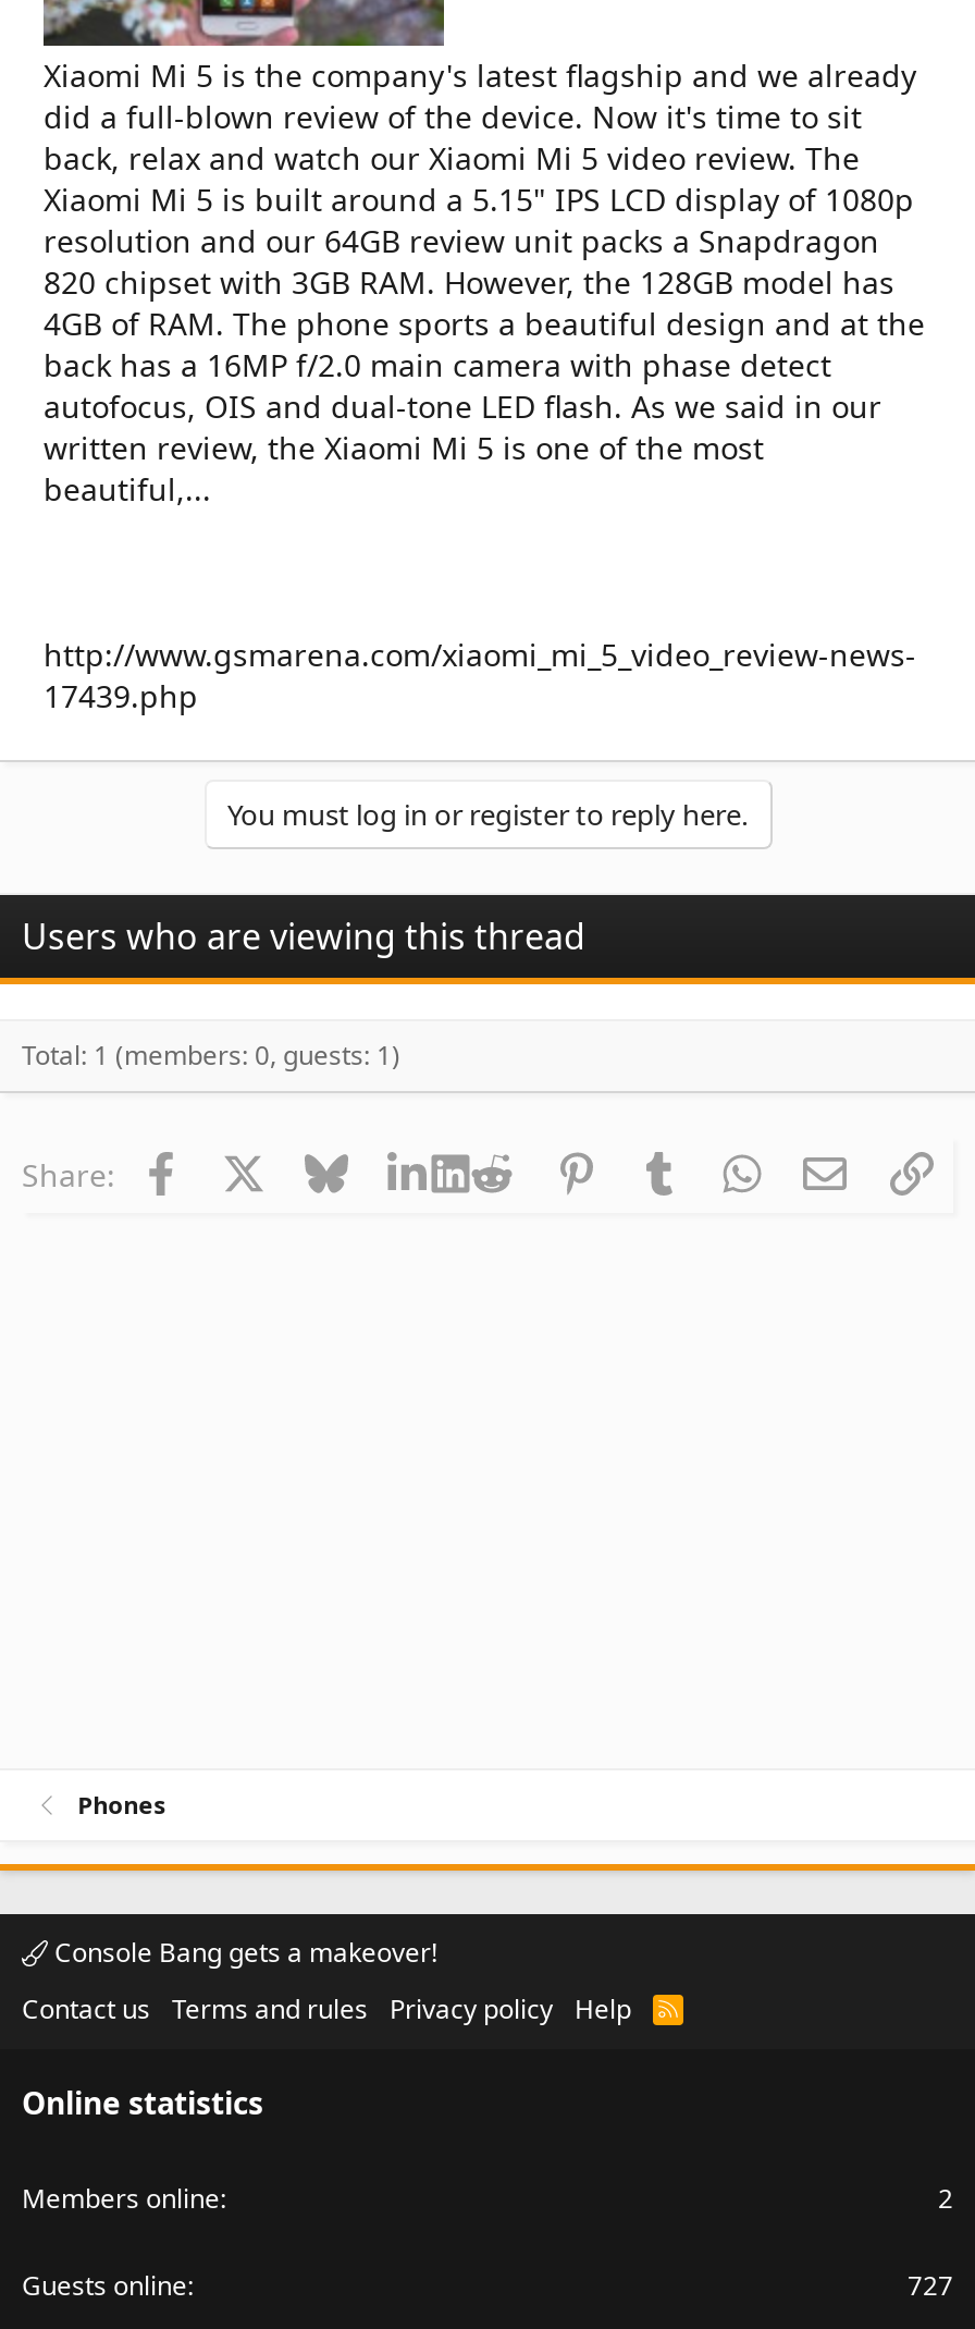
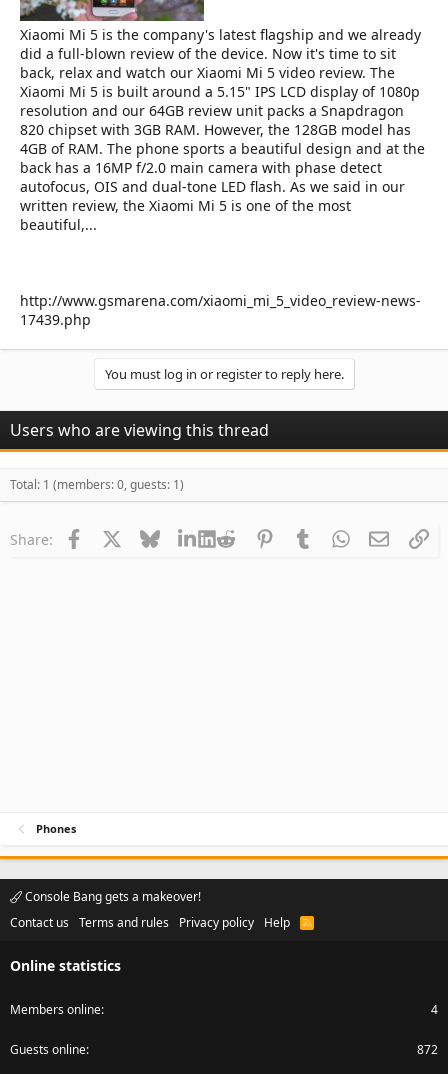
[938,2180,953,2217] 2 -> [431,1001,438,1018] 4
[908,2267,953,2304] 727 -> [417,1041,438,1058] 872

